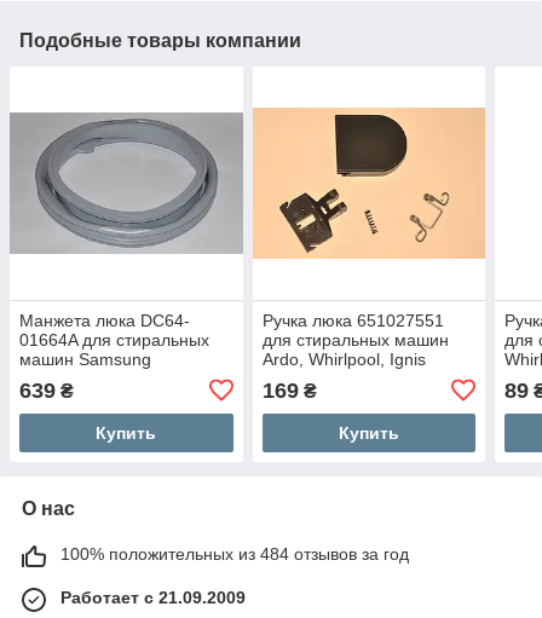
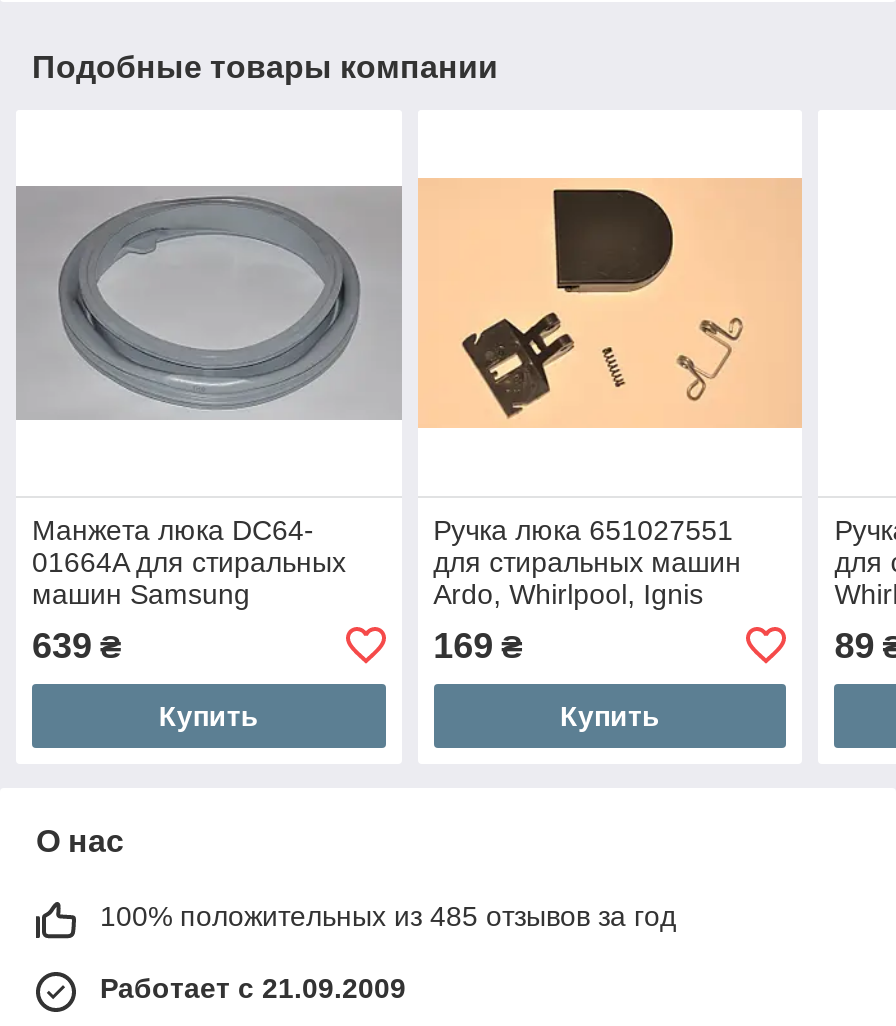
[60,544,409,563] 100% положительных из 484 отзывов за год -> [100,900,676,932] 100% положительных из 485 отзывов за год

